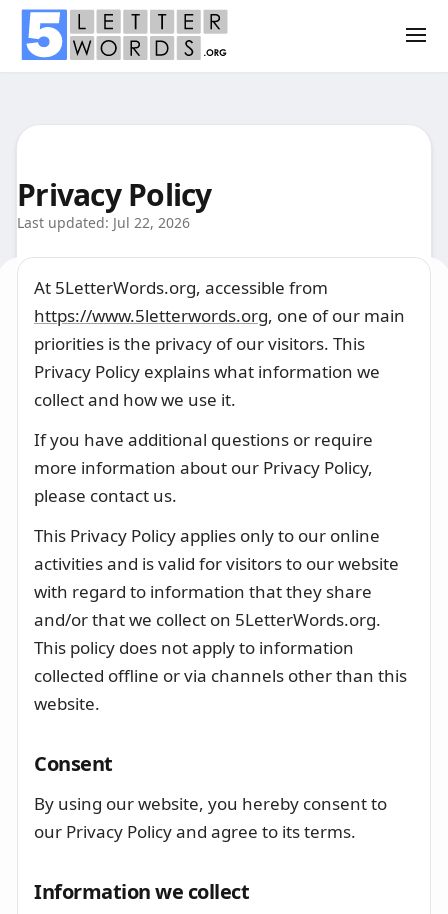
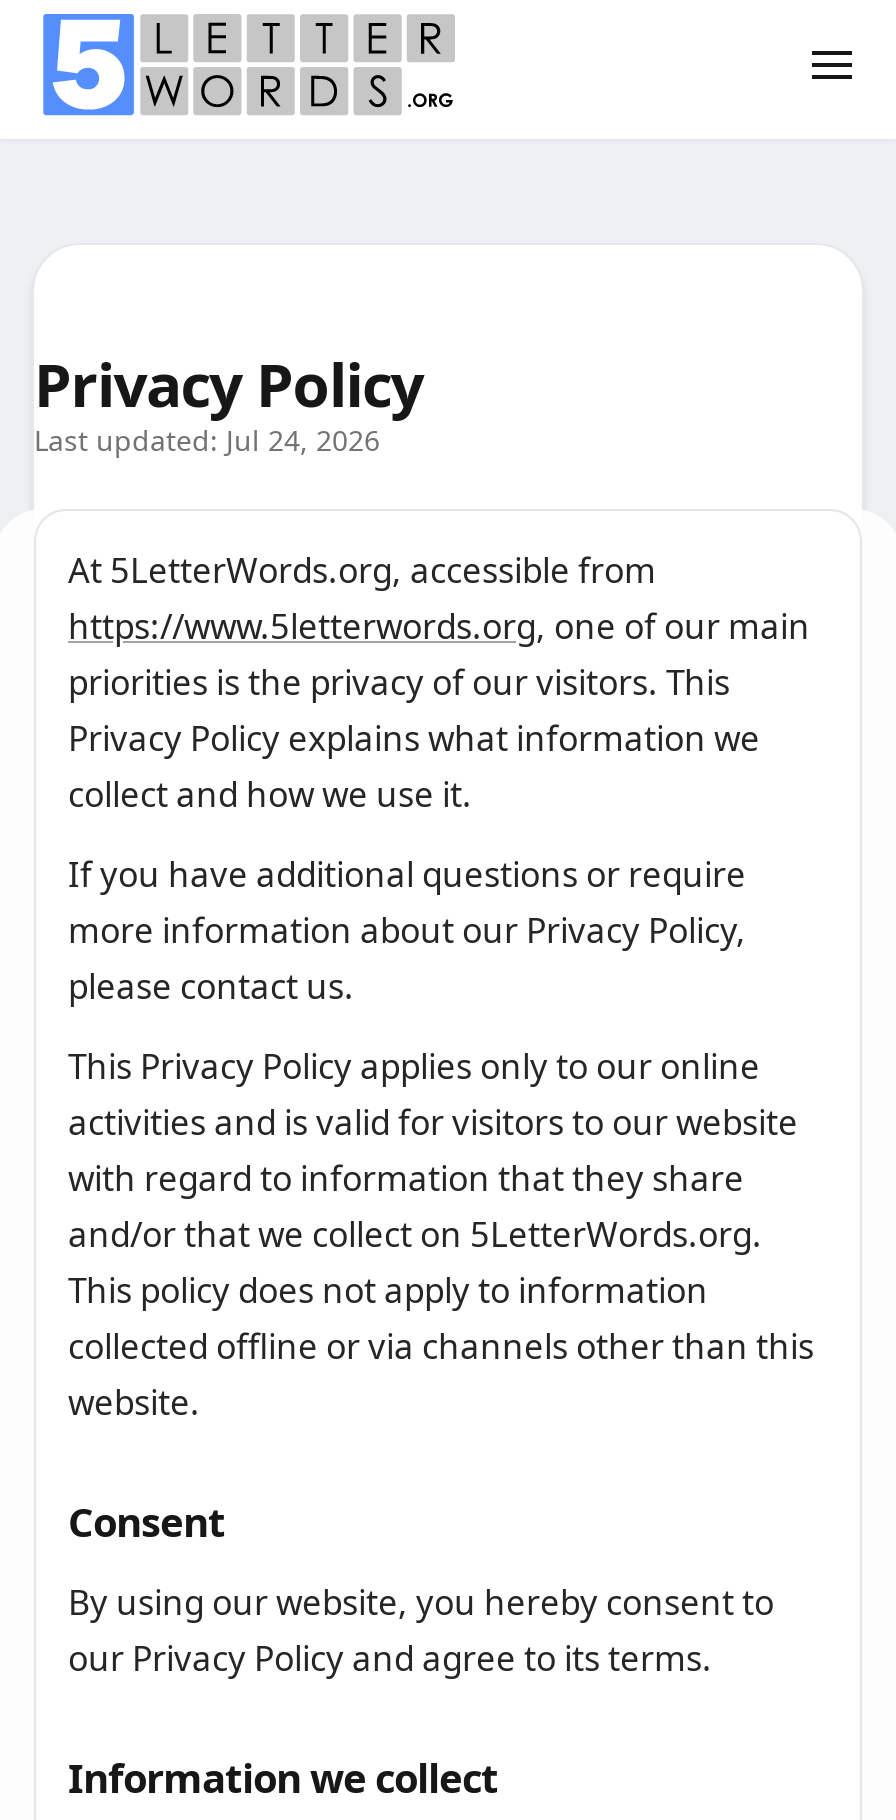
[17,213,190,232] Last updated: Jul 22, 2026 -> [34,421,380,459] Last updated: Jul 24, 2026

